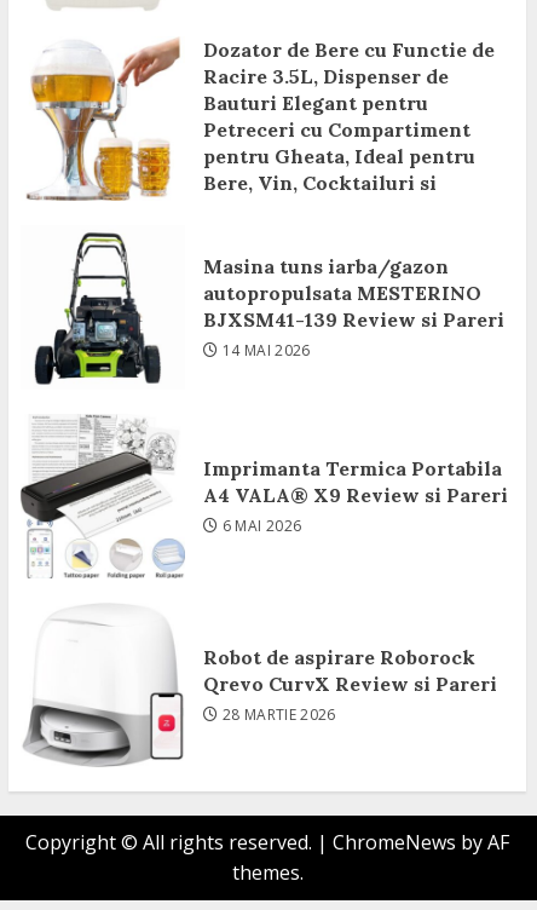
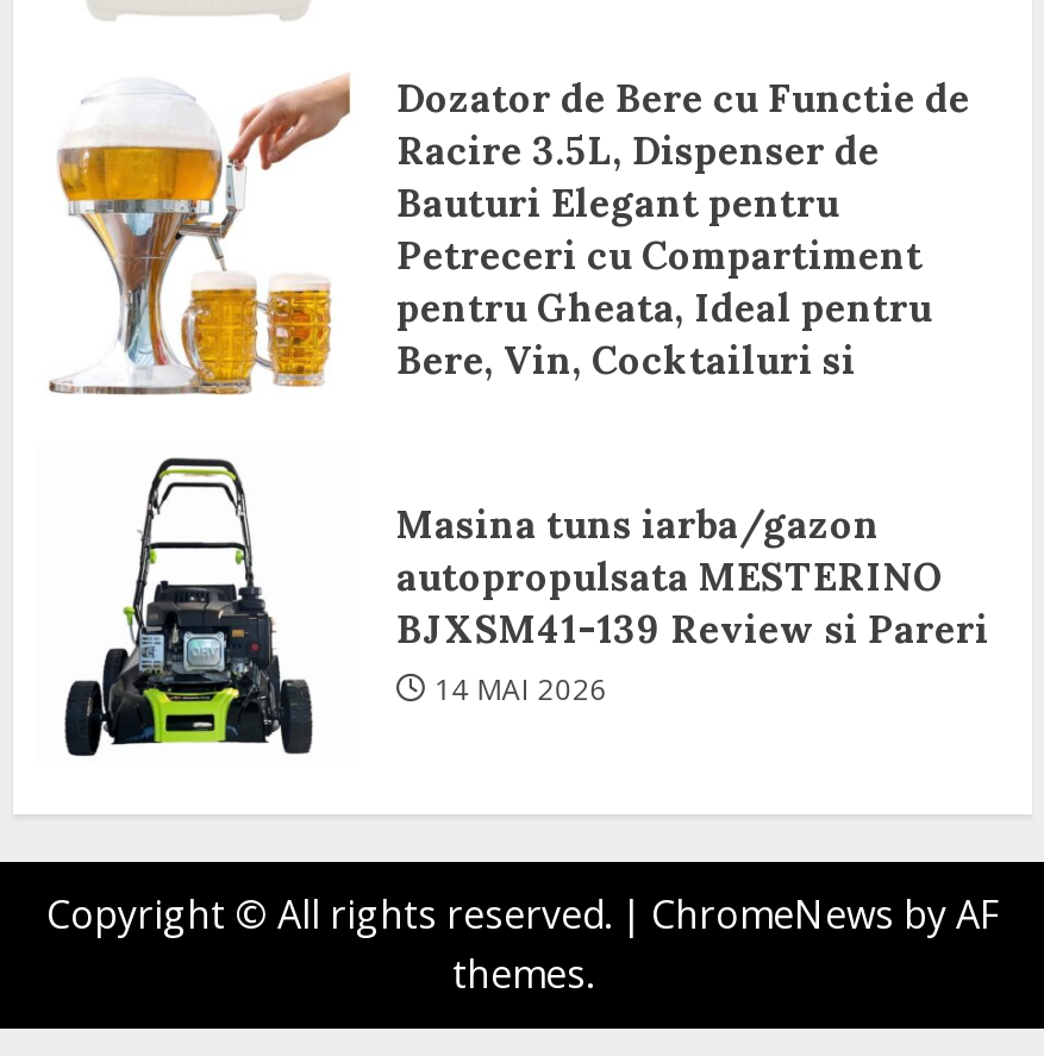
[19,415,508,578] [image] | Imprimanta Termica Portabila | A4 VALA® X9 Review si Pareri | 6 MAI 2026 -> none
[23,645,497,766] [image] | Robot de aspirare Roborock | Qrevo CurvX Review si Pareri | 28 MARTIE 2026 -> none

